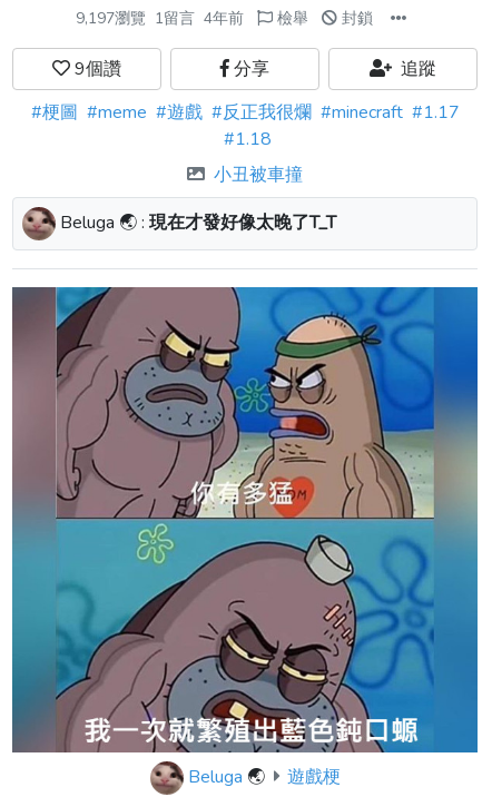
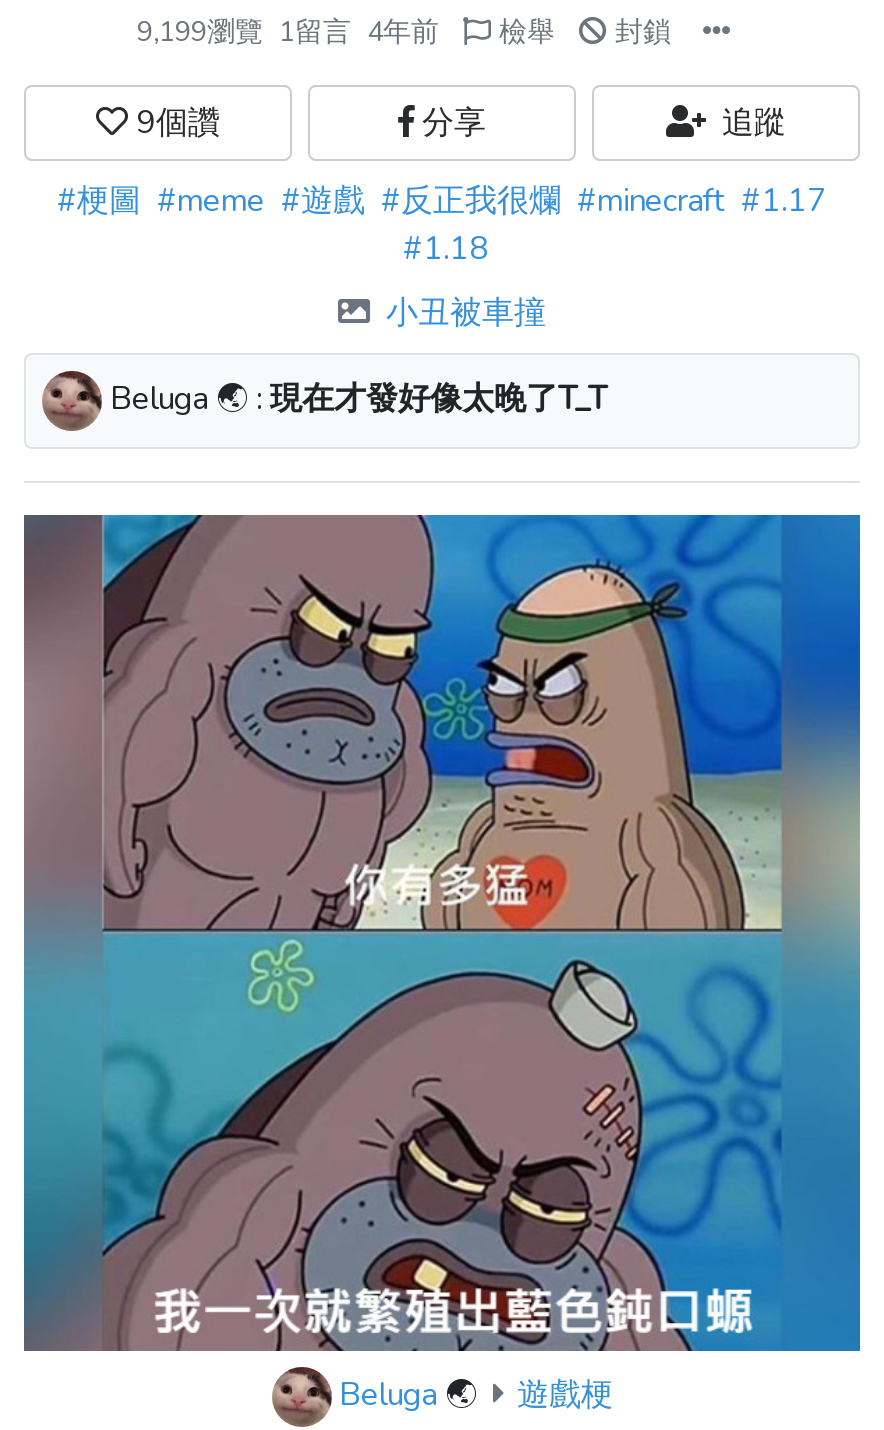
[75,7,243,29] 9,197瀏覽 1留言 4年前 -> [137,12,439,50] 9,199瀏覽 1留言 4年前

